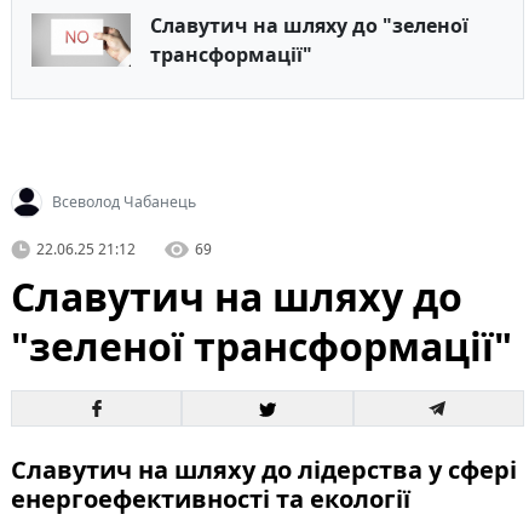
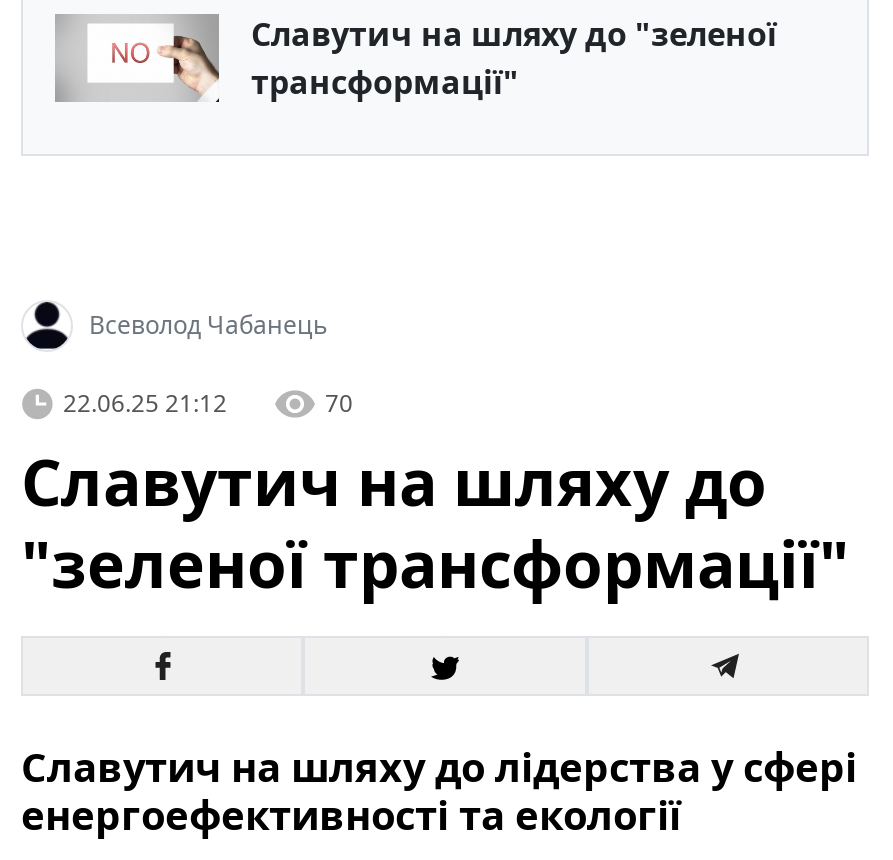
[195,239,212,259] 69 -> [325,386,353,420] 70

